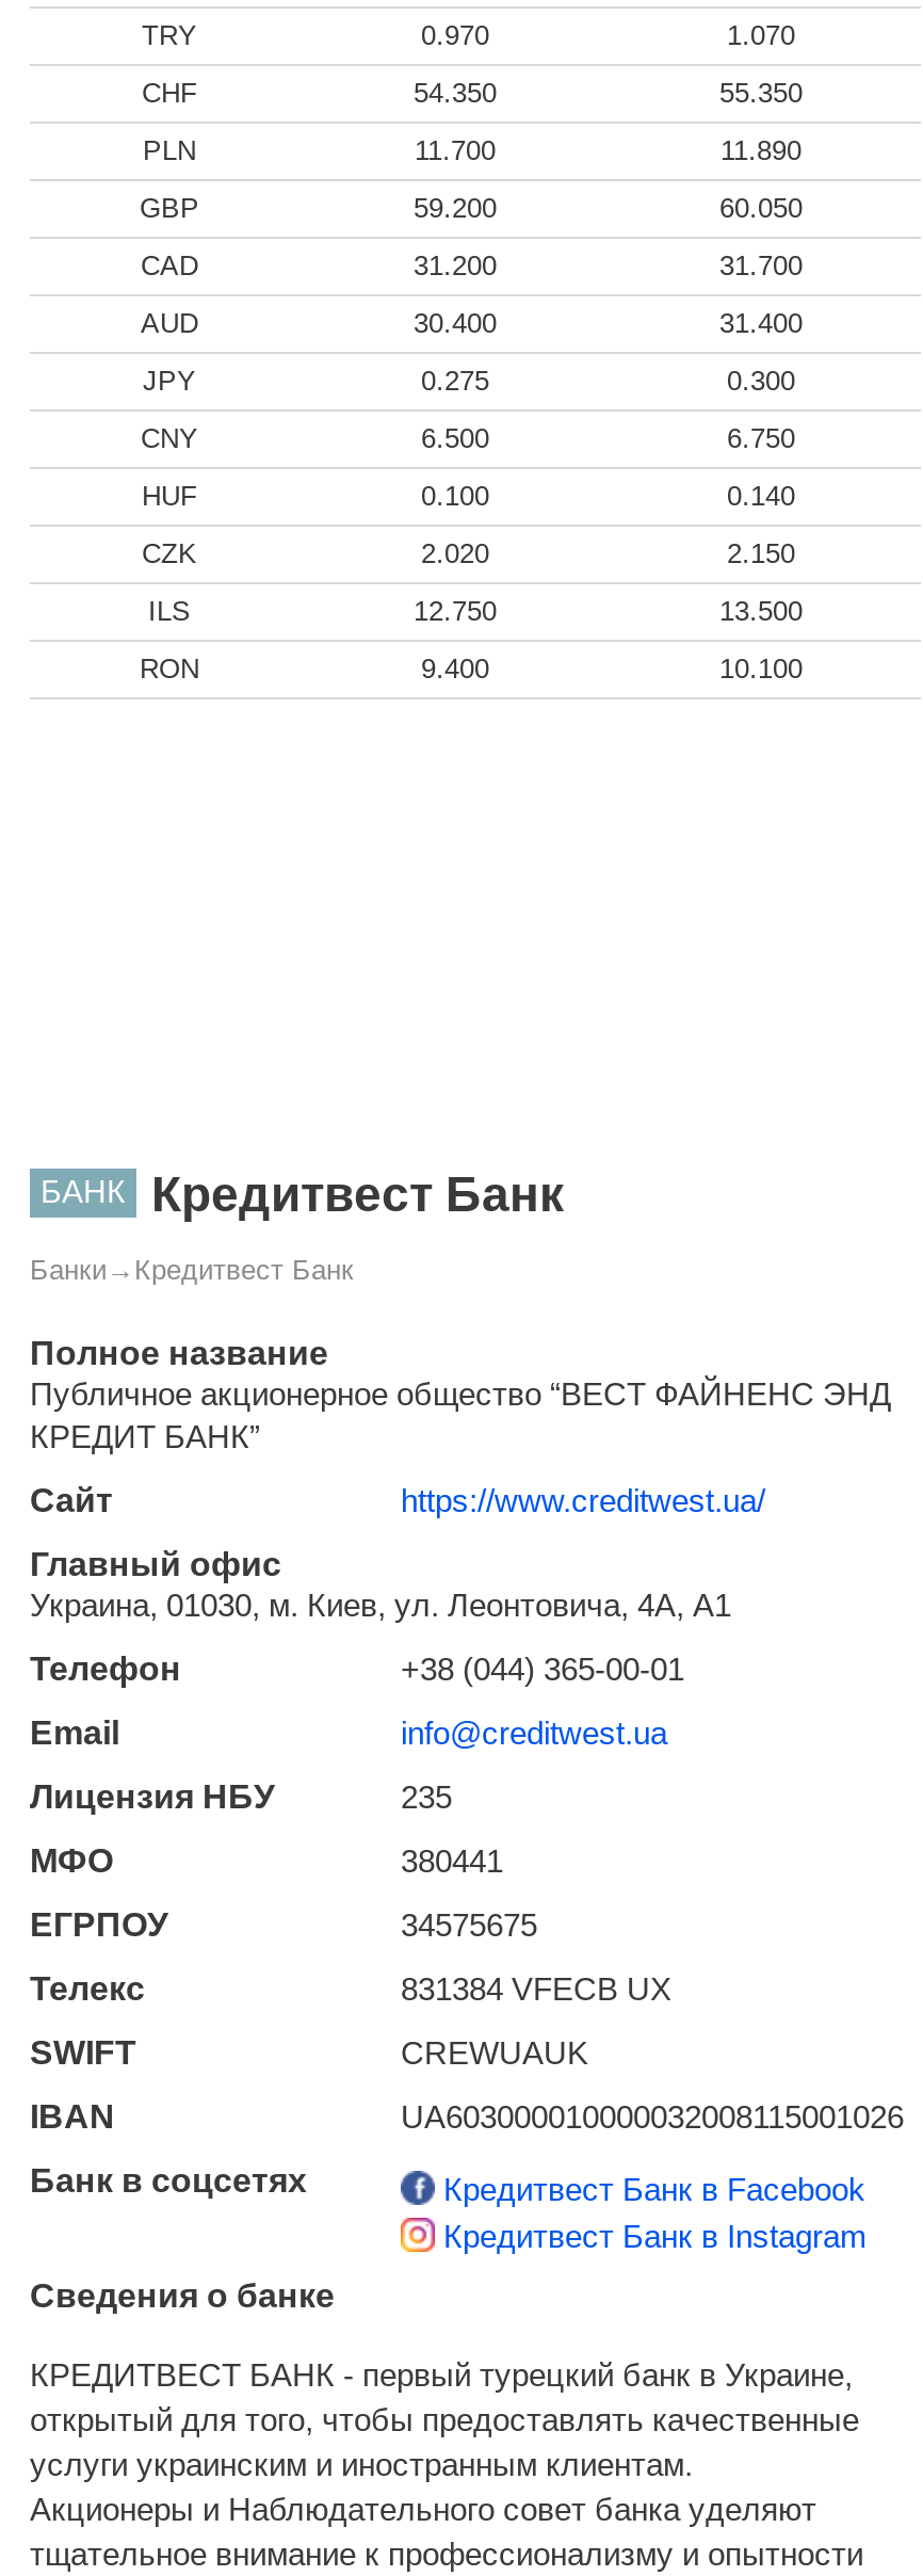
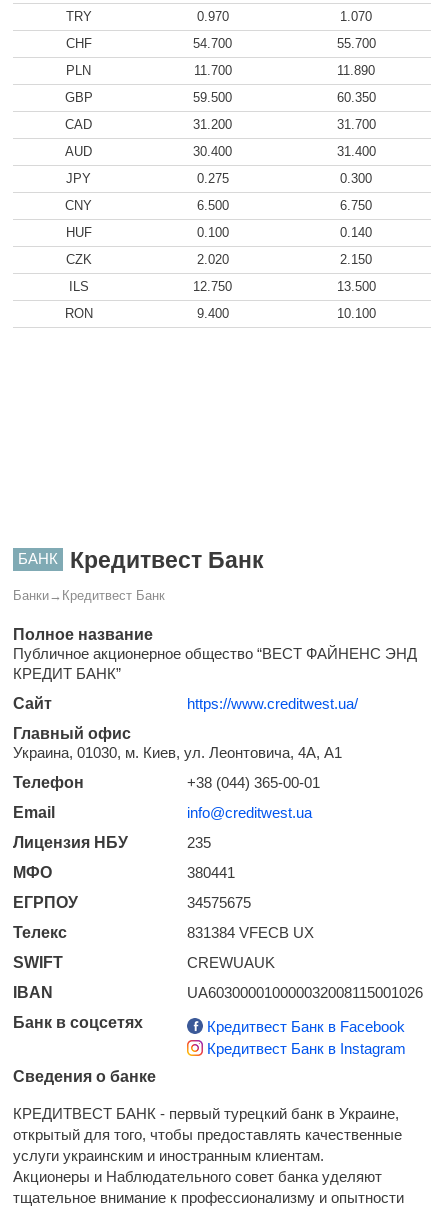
[414,77,497,109] 54.350 -> [193,36,232,51] 54.700
[719,77,803,109] 55.350 -> [336,36,375,51] 55.700
[414,192,497,224] 59.200 -> [193,90,232,105] 59.500
[719,192,803,224] 60.050 -> [336,90,375,105] 60.350

